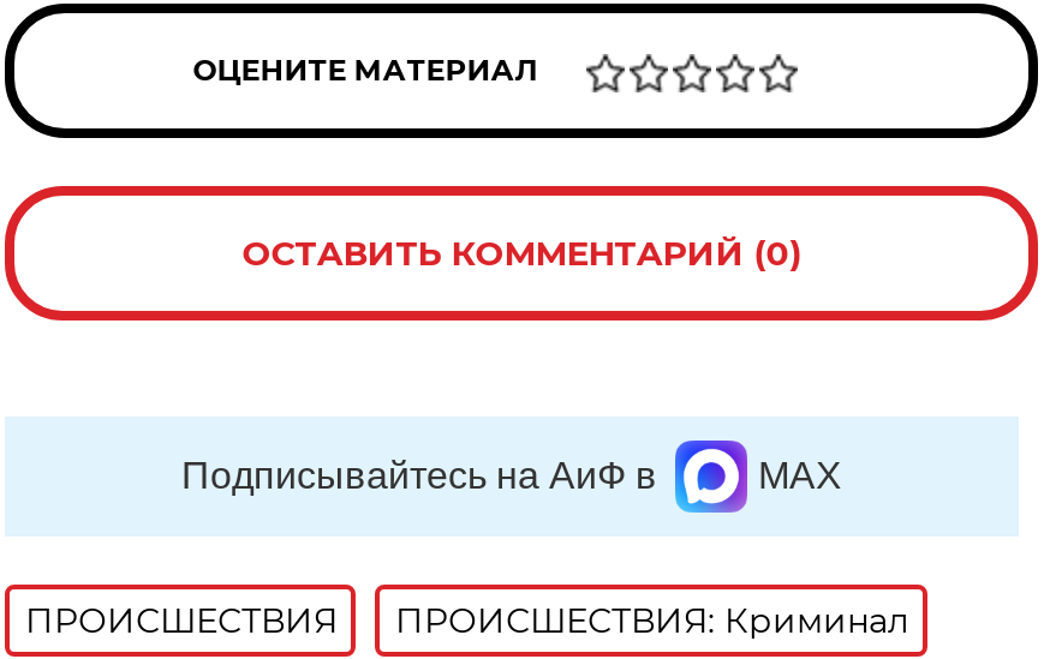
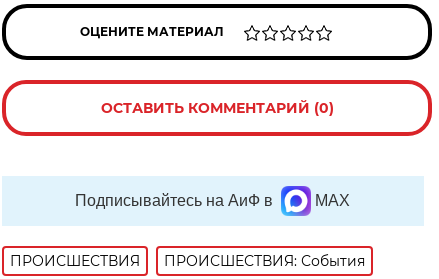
[395,599,909,643] ПРОИСШЕСТВИЯ: Криминал -> [164,252,365,270] ПРОИСШЕСТВИЯ: События

